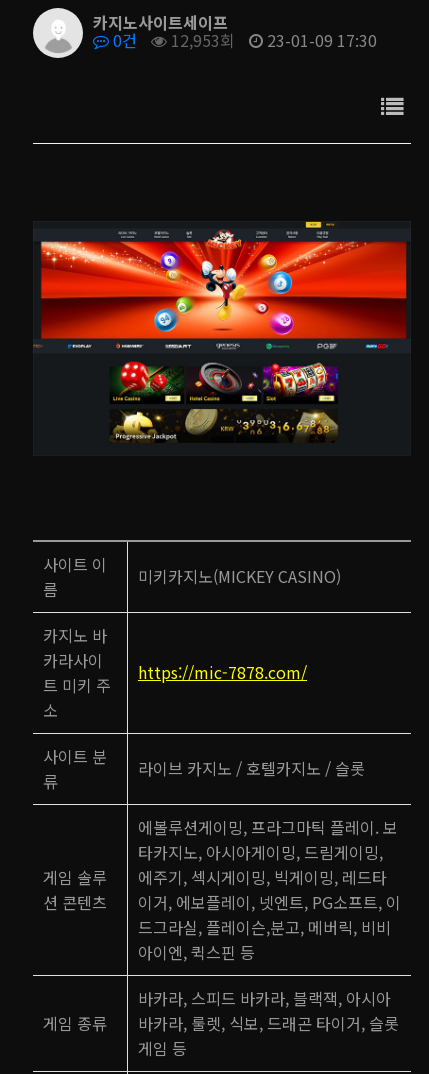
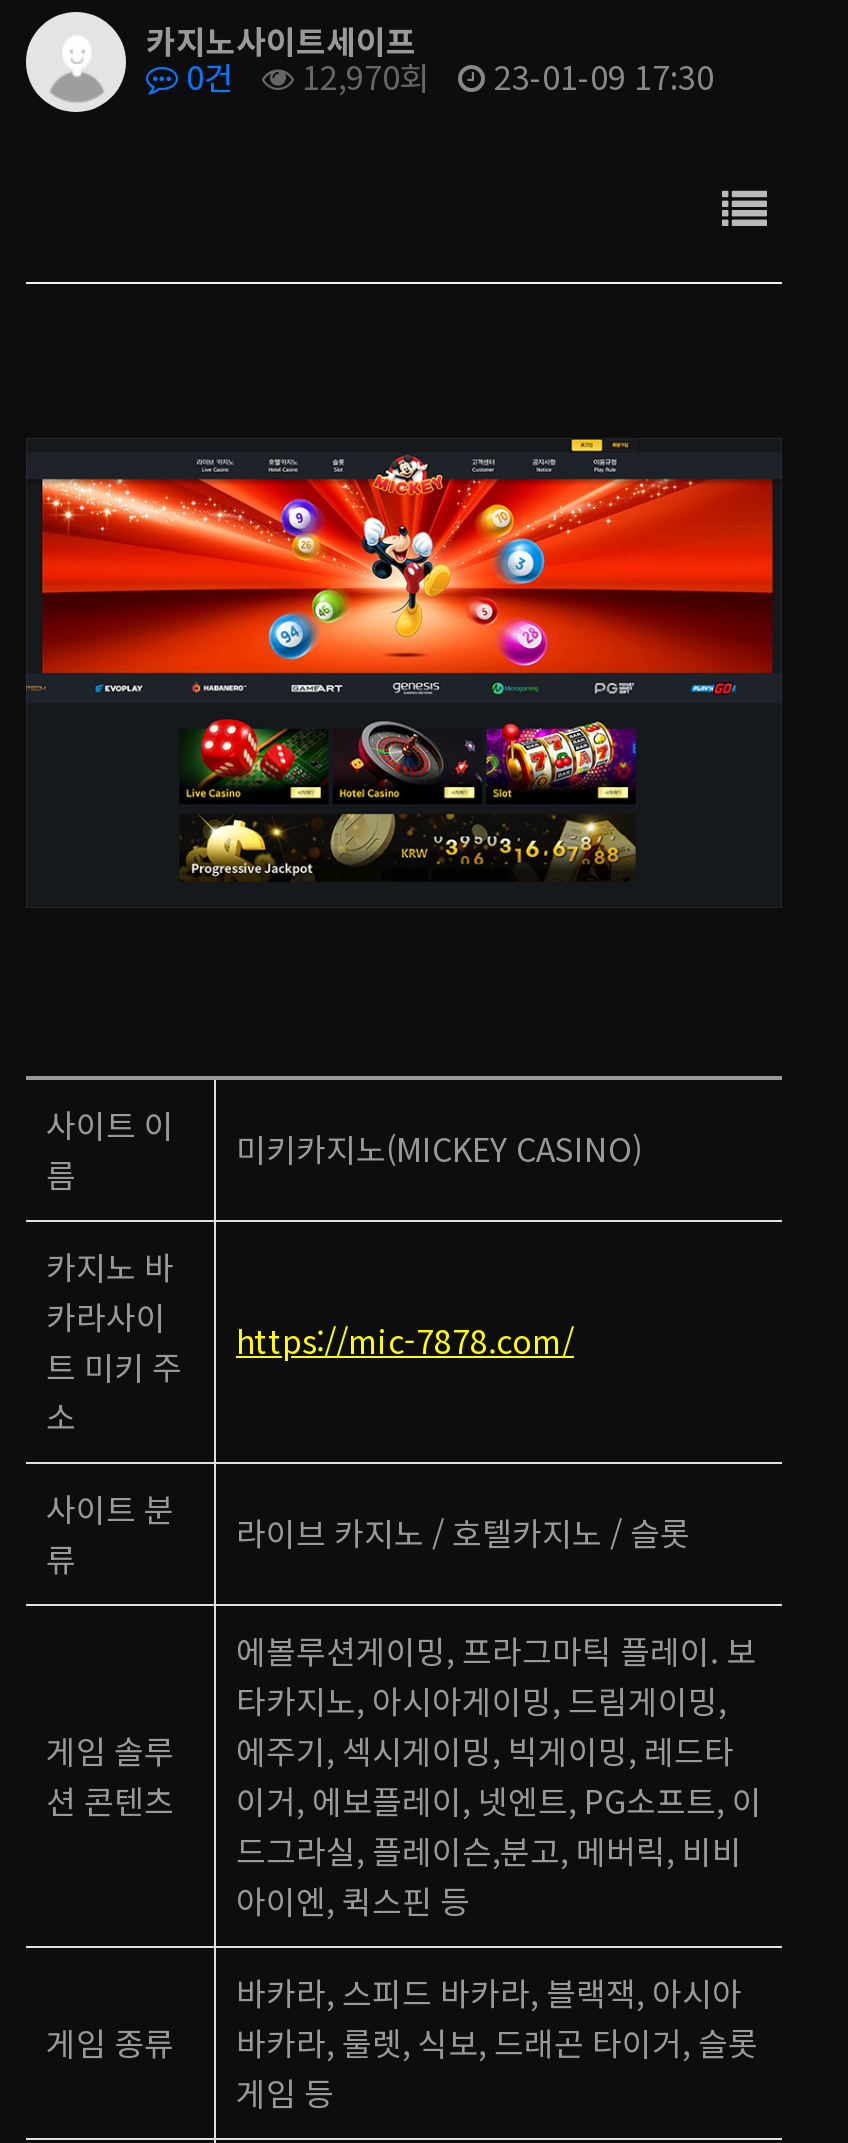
[109,28,377,52] 0건 12,953회 23-01-09 17:30 -> [178,51,714,99] 0건 12,970회 23-01-09 17:30

